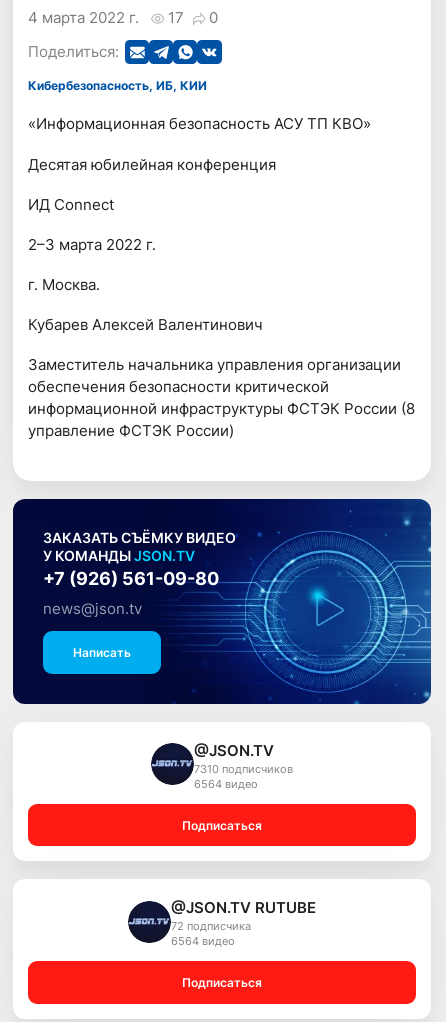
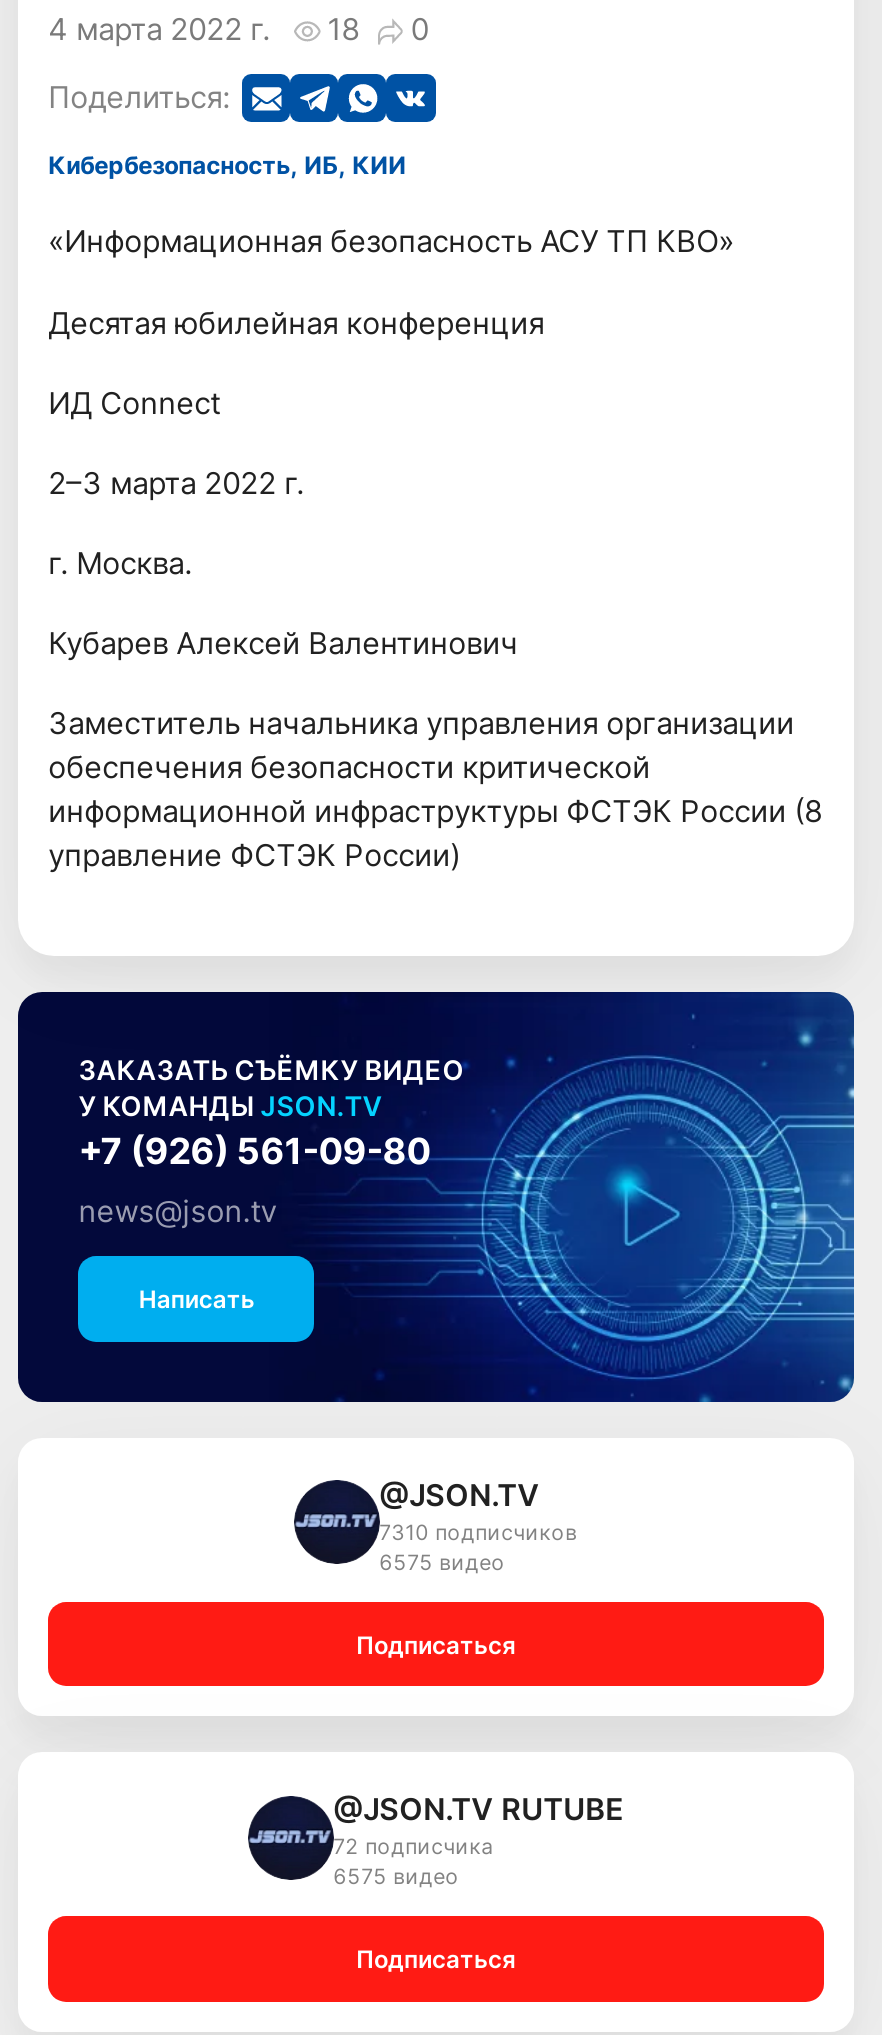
[28,8,218,27] 4 марта 2022 г. 17 0 -> [48,9,429,47] 4 марта 2022 г. 18 0
[194,778,258,791] 6564 видео -> [379,1550,505,1576] 6575 видео
[171,935,235,948] 6564 видео -> [333,1865,459,1891] 6575 видео

